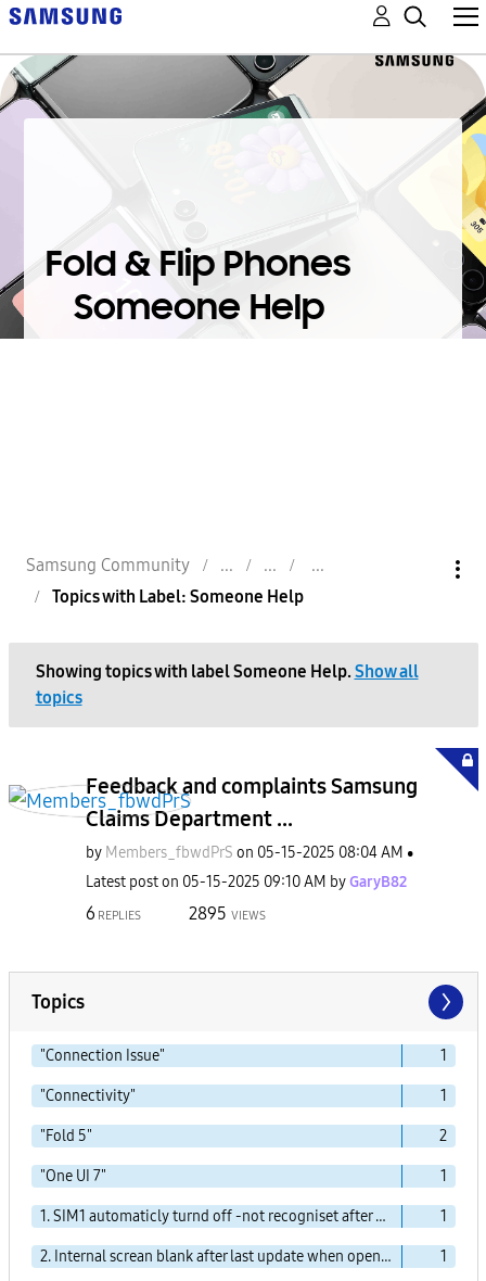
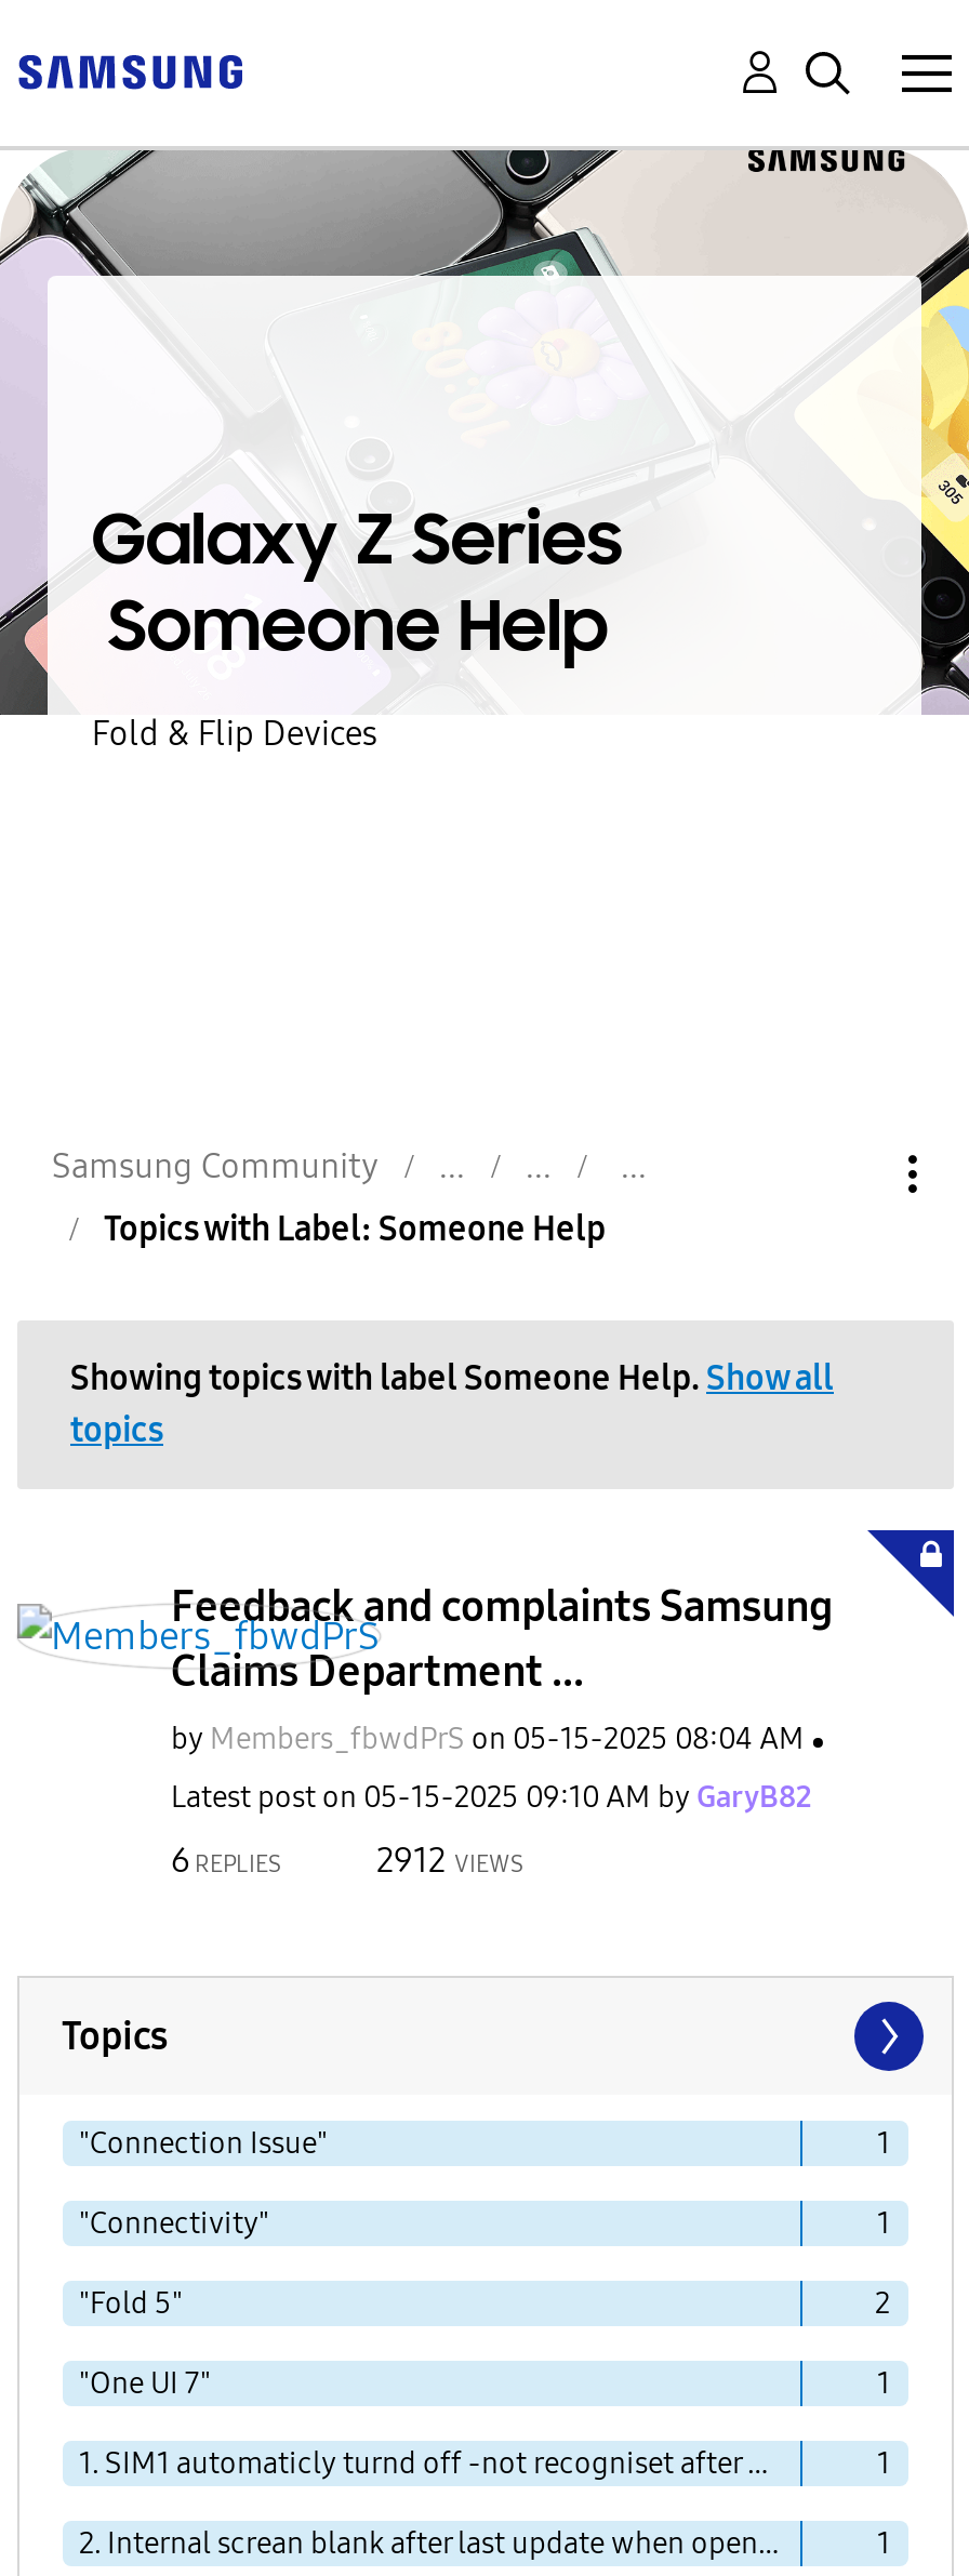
[46,241,352,287] Fold & Flip Phones -> [92,495,624,585] Galaxy Z Series
none -> [92,713,377,754] Fold & Flip Devices
[189,903,266,923] 2895 VIEWS -> [376,1838,523,1880] 2912 VIEWS

